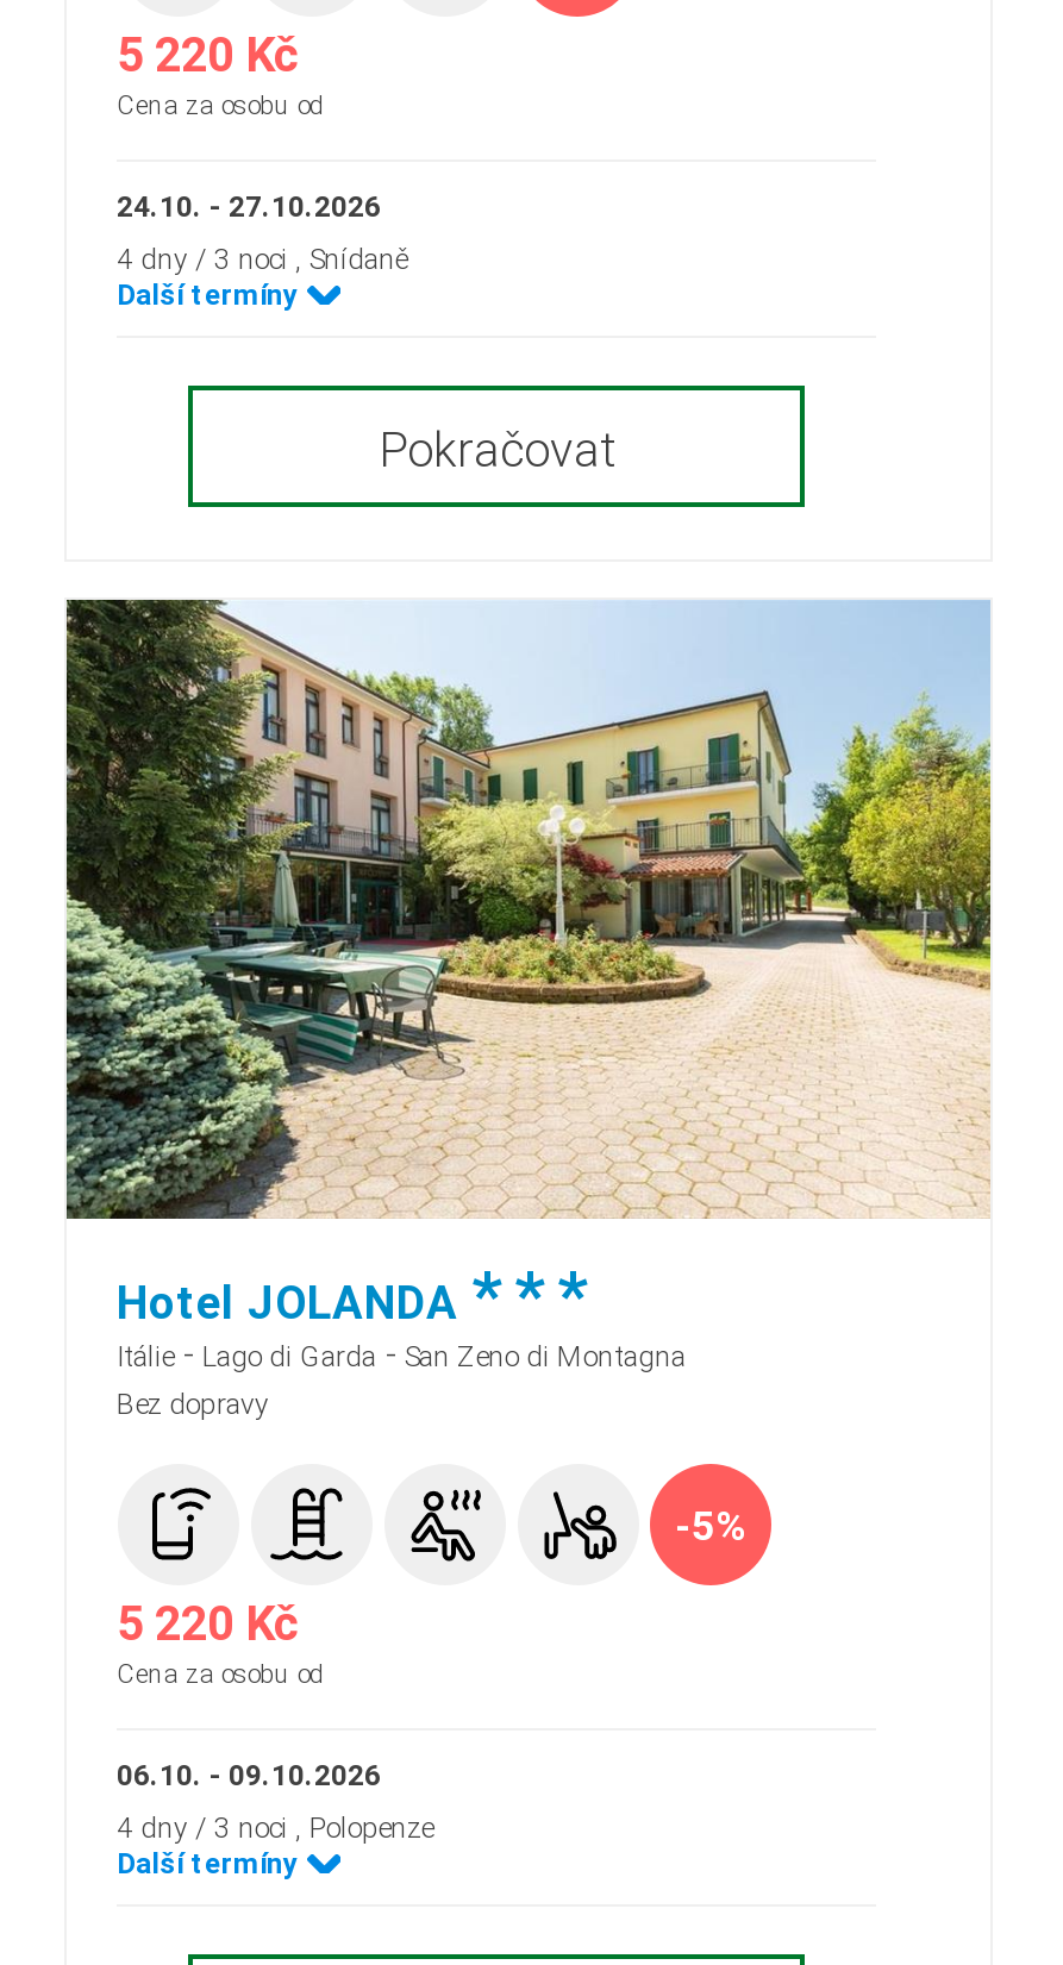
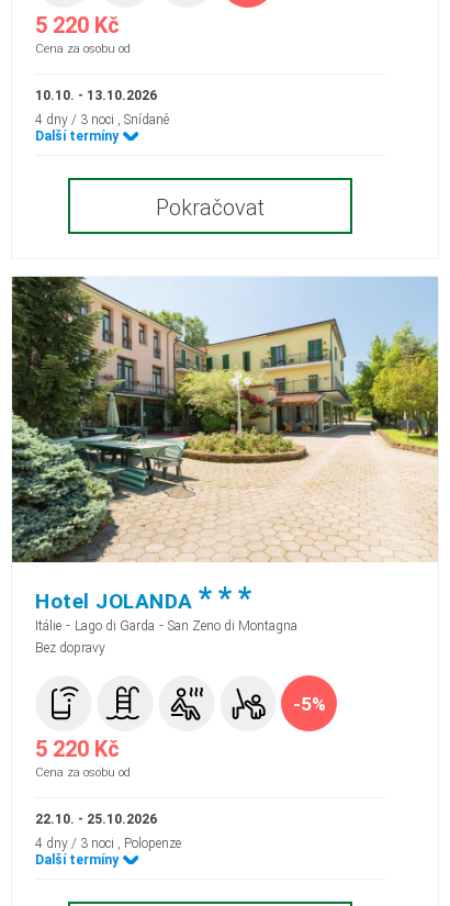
[117,190,381,224] 24.10. - 27.10.2026 -> [35,88,157,103] 10.10. - 13.10.2026
[117,1759,381,1793] 06.10. - 09.10.2026 -> [35,812,157,827] 22.10. - 25.10.2026

